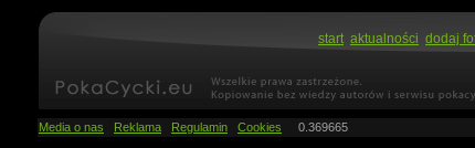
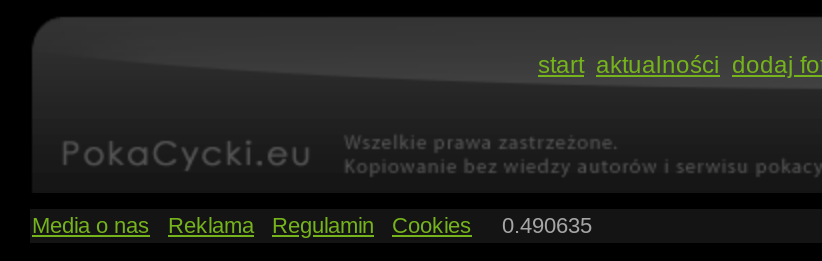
[39,120,348,134] Media o nas Reklama Regulamin Cookies 0.369665 -> [32,213,592,237] Media o nas Reklama Regulamin Cookies 0.490635

